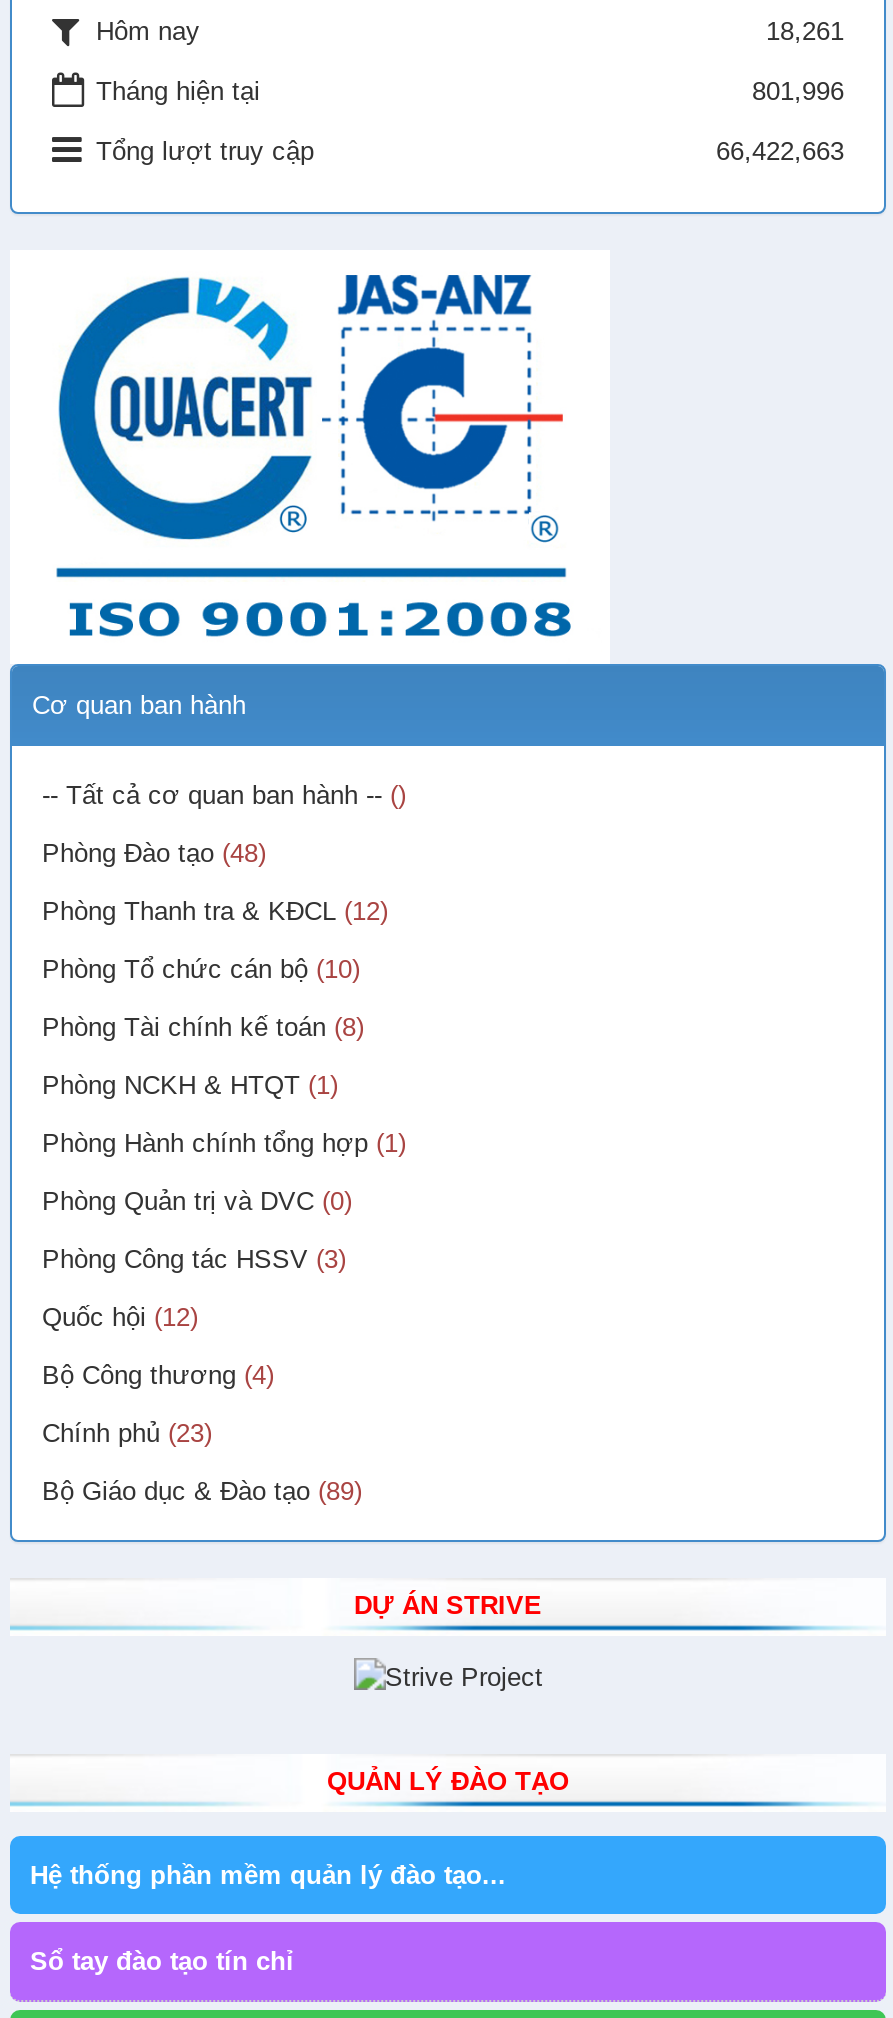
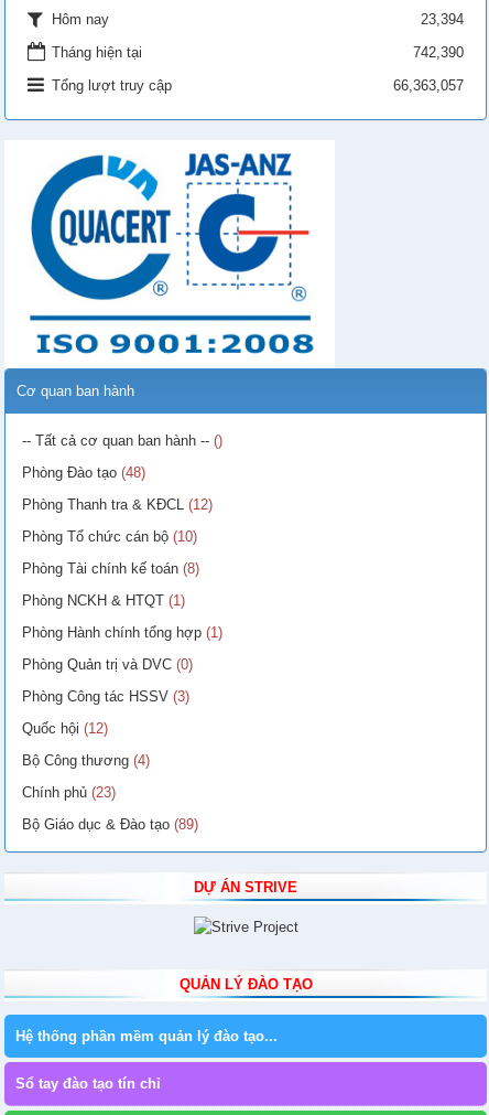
[766,15,844,45] 18,261 -> [421,10,464,27] 23,394
[752,75,844,105] 801,996 -> [413,44,464,60] 742,390
[716,135,844,165] 66,422,663 -> [393,77,464,93] 66,363,057

